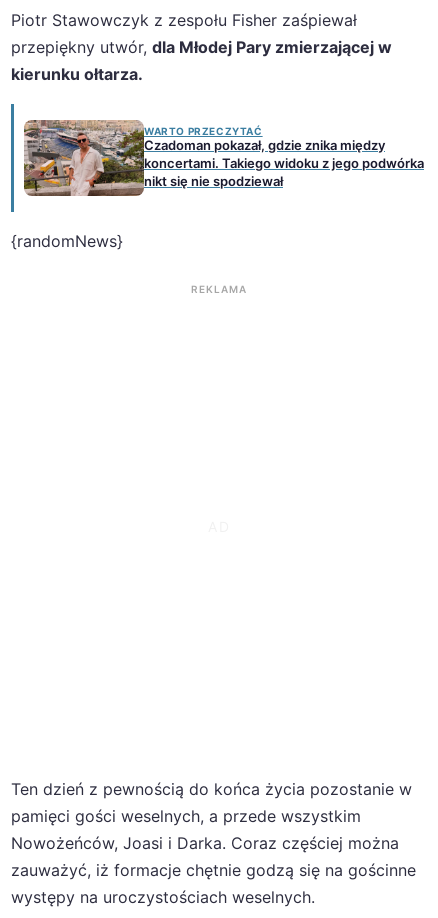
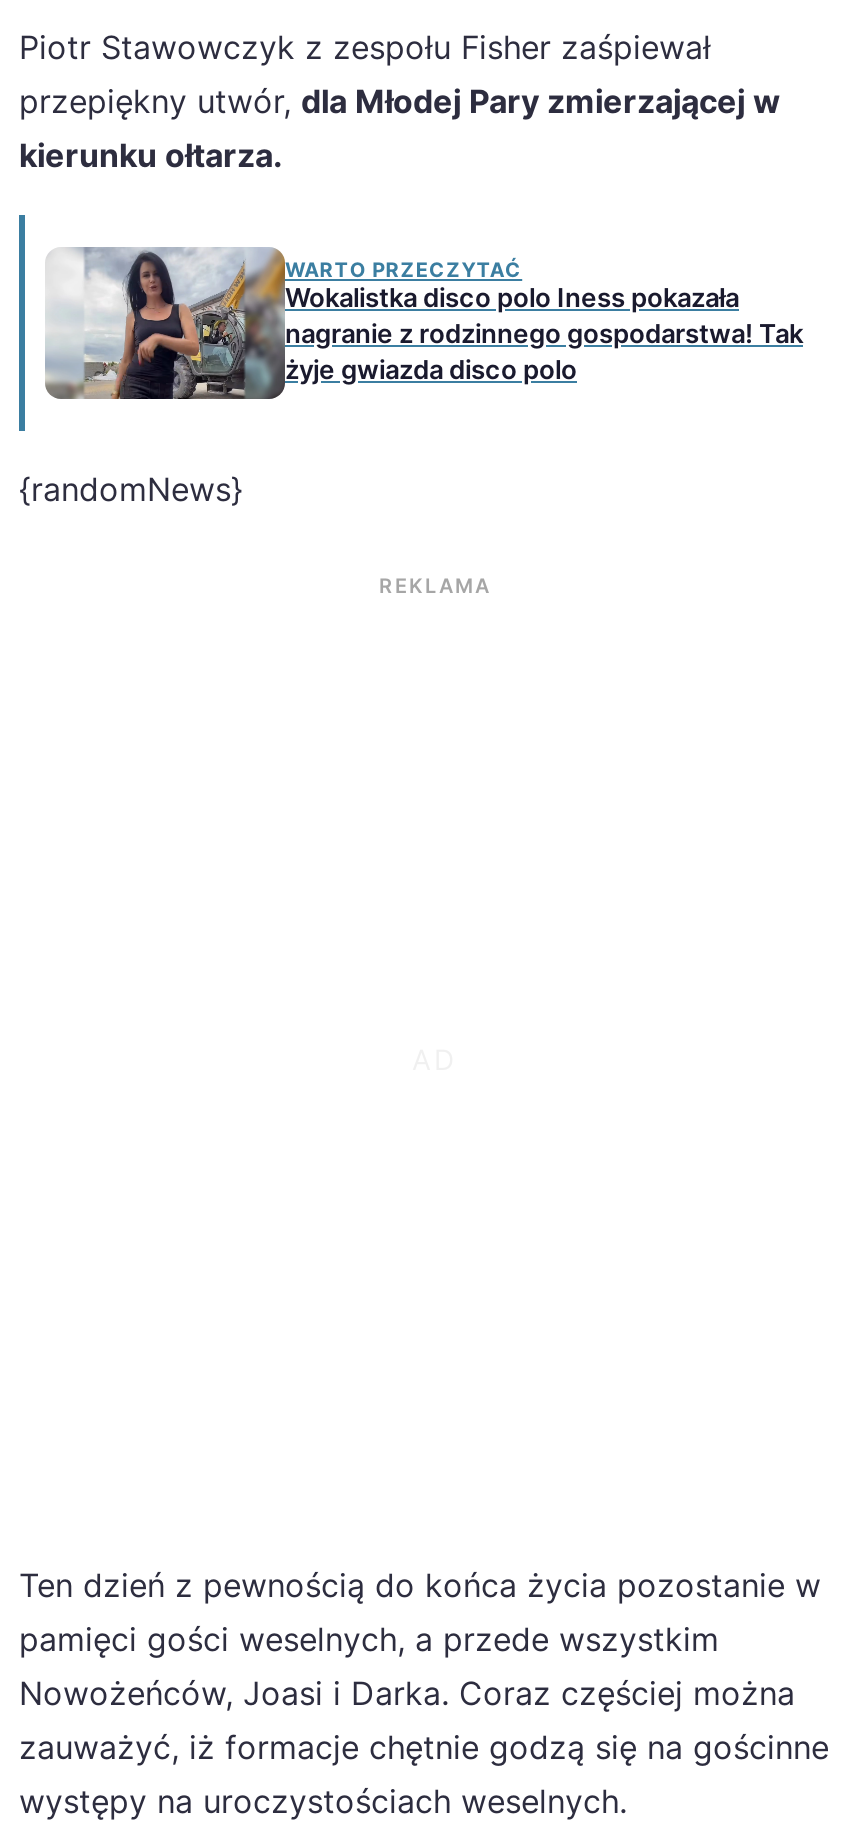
[23,119,424,197] [image] | Czadoman pokazał, gdzie znika między | koncertami. Takiego widoku z jego podwórka | nikt się nie spodziewał -> [43,245,803,401] [image] | Wokalistka disco polo Iness pokazała | nagranie z rodzinnego gospodarstwa! Tak | żyje gwiazda disco polo

